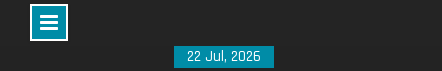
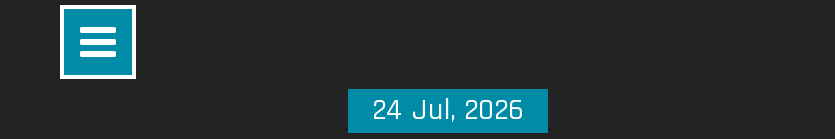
[187,47,261,66] 22 Jul, 2026 -> [372,91,524,129] 24 Jul, 2026

